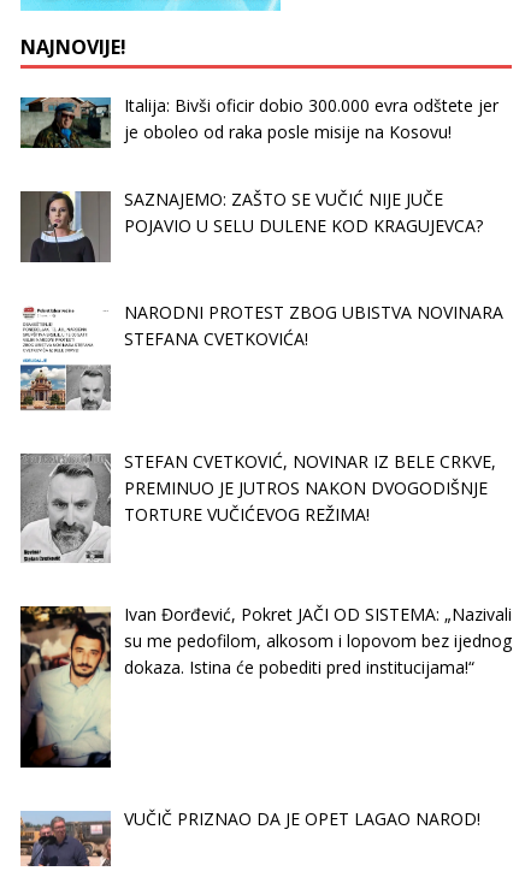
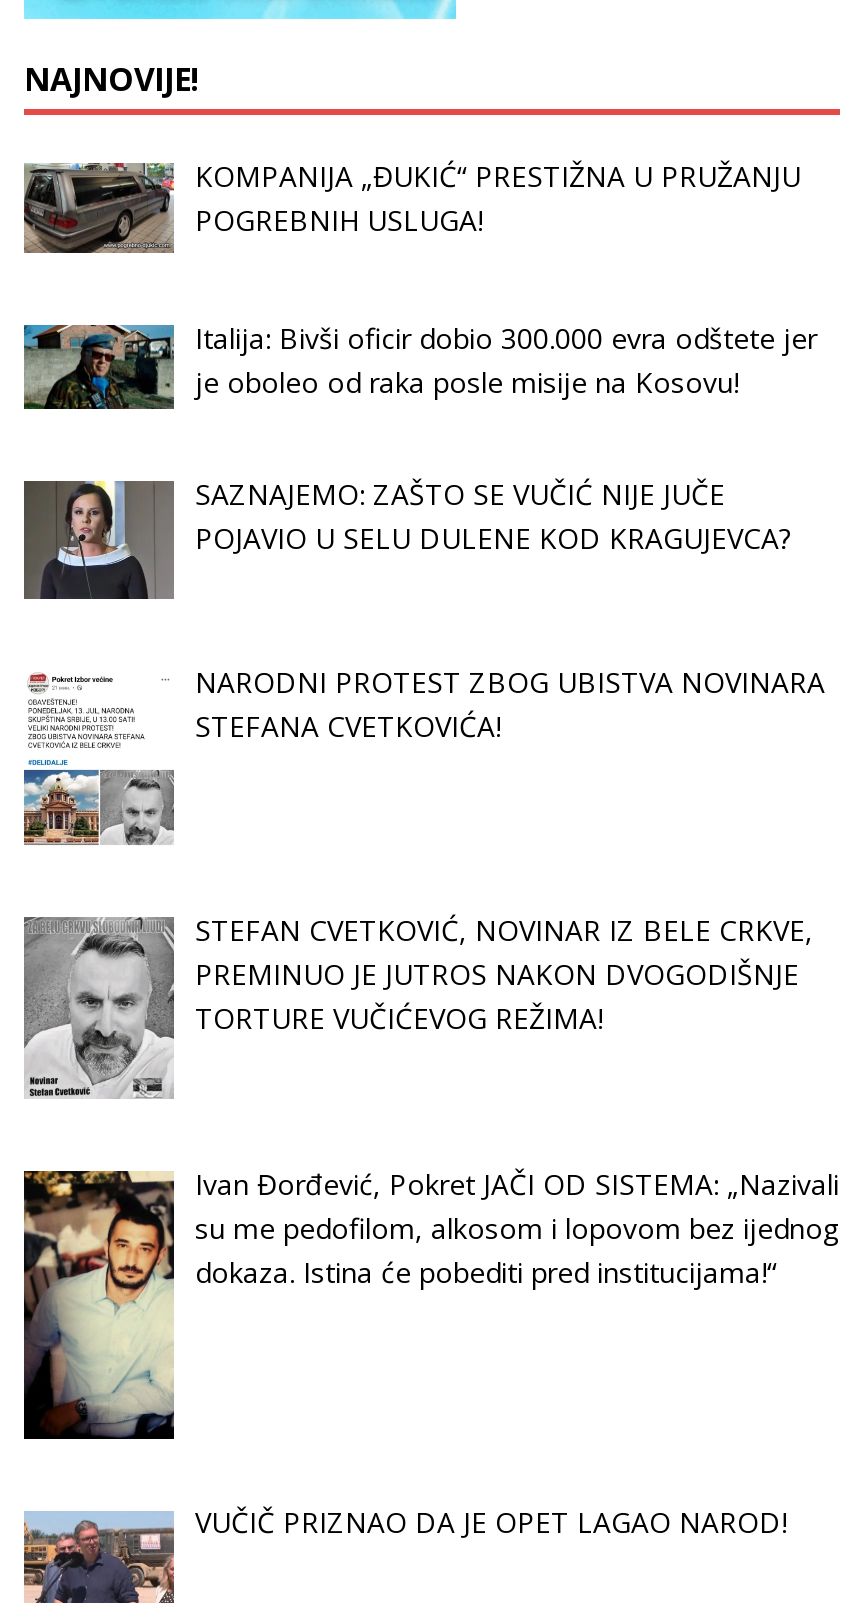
none -> [22,156,801,254] [image] | KOMPANIJA „ĐUKIĆ“ PRESTIŽNA U PRUŽANJU | POGREBNIH USLUGA!

